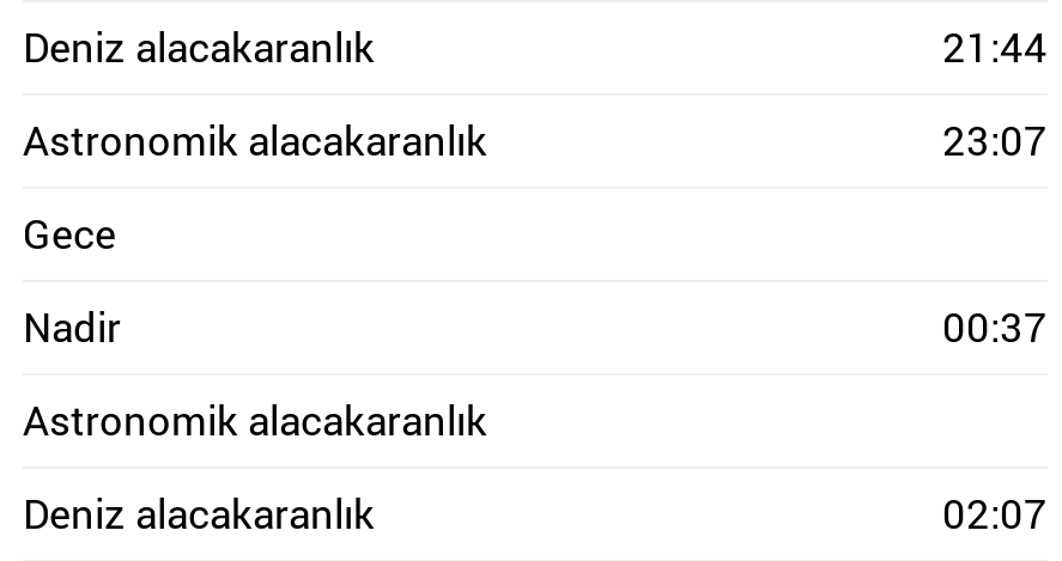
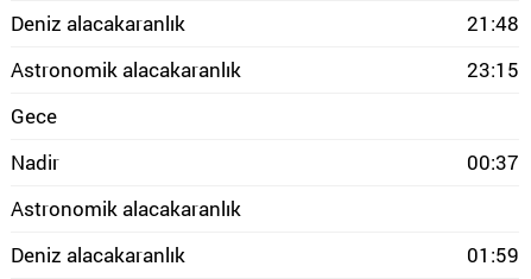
[942,19,1048,74] 21:44 -> [467,9,519,37] 21:48
[942,112,1048,167] 23:07 -> [467,56,519,83] 23:15
[942,486,1048,541] 02:07 -> [467,241,519,268] 01:59

